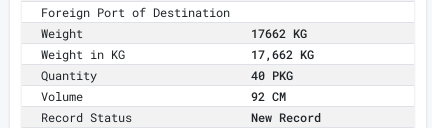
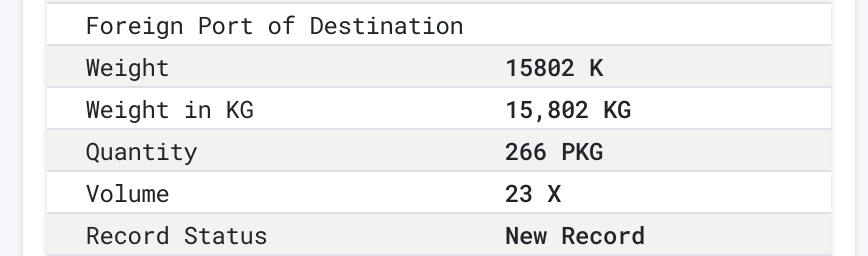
[251,25,307,41] 17662 KG -> [505,50,603,82] 15802 K
[251,46,314,62] 17,662 KG -> [505,92,631,124] 15,802 KG
[251,67,293,83] 40 PKG -> [505,134,603,166] 266 PKG
[251,88,286,104] 92 CM -> [505,176,561,208] 23 X

